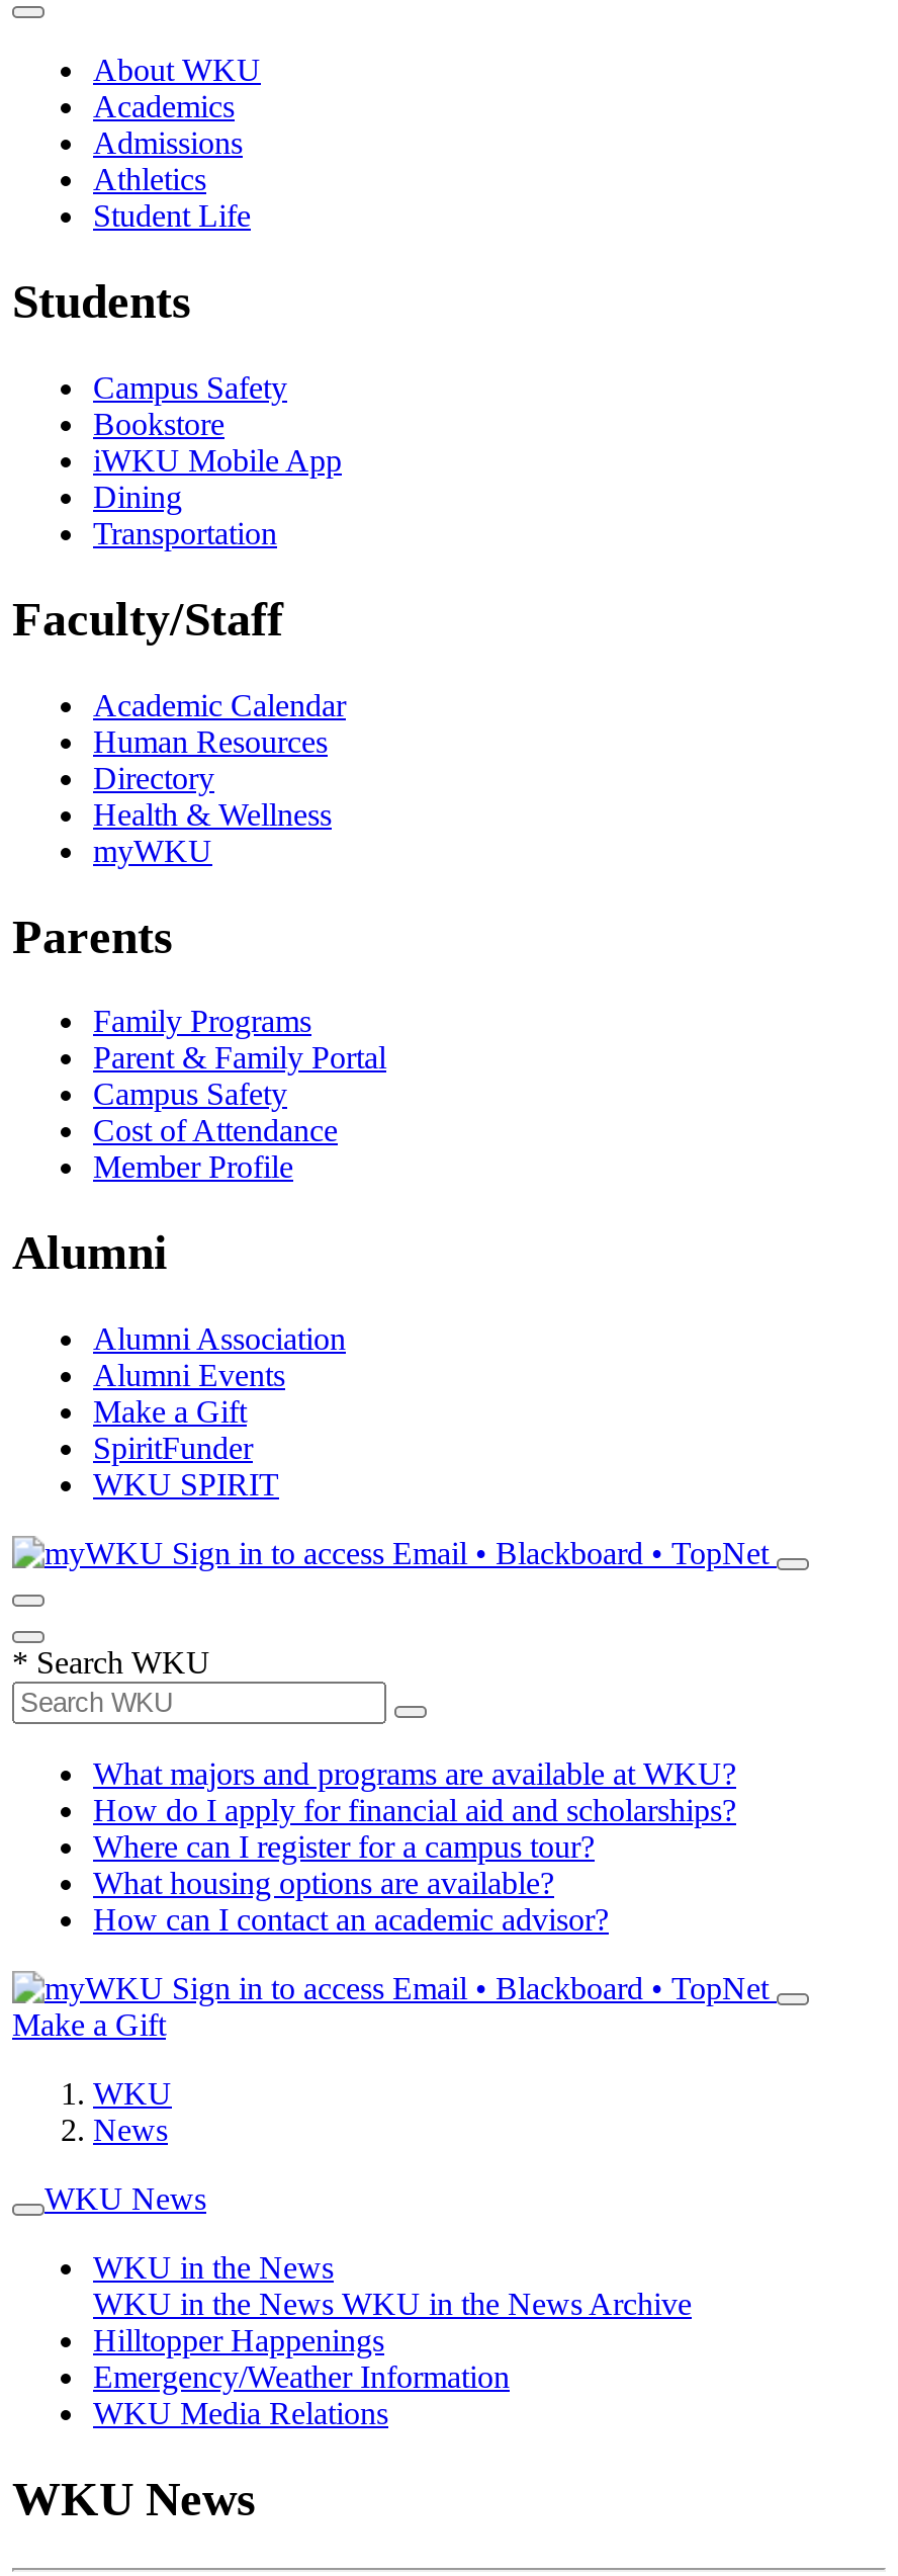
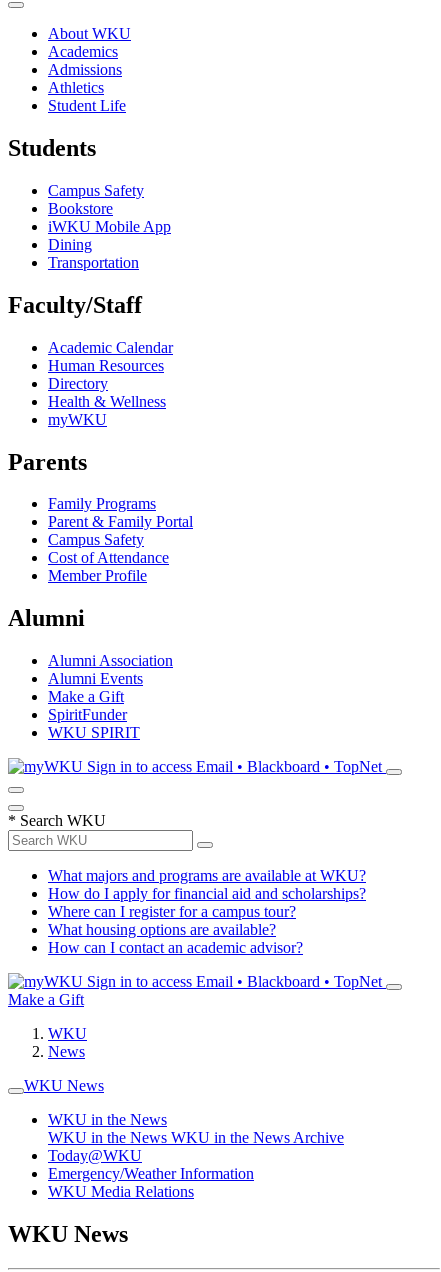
[93,2323,384,2358] Hilltopper Happenings -> [48,1147,142,1164] Today@WKU

